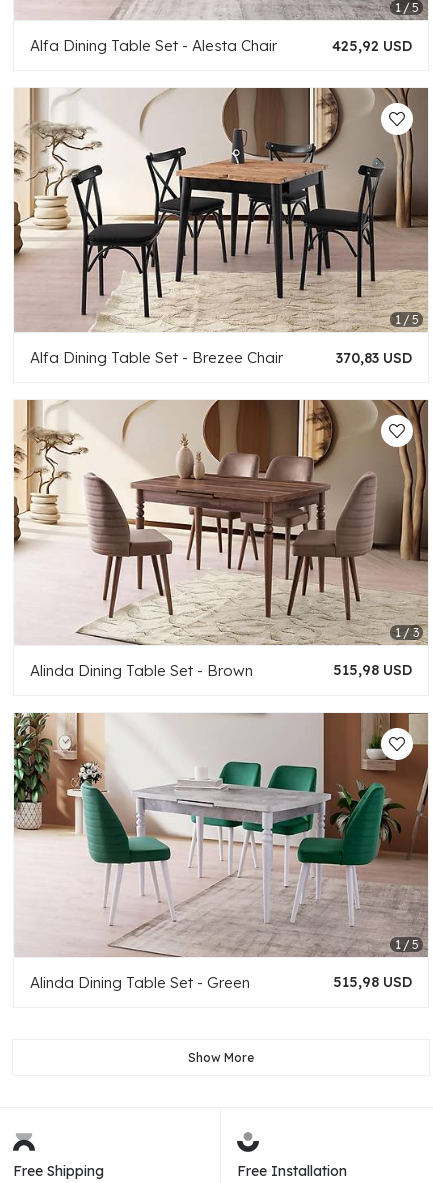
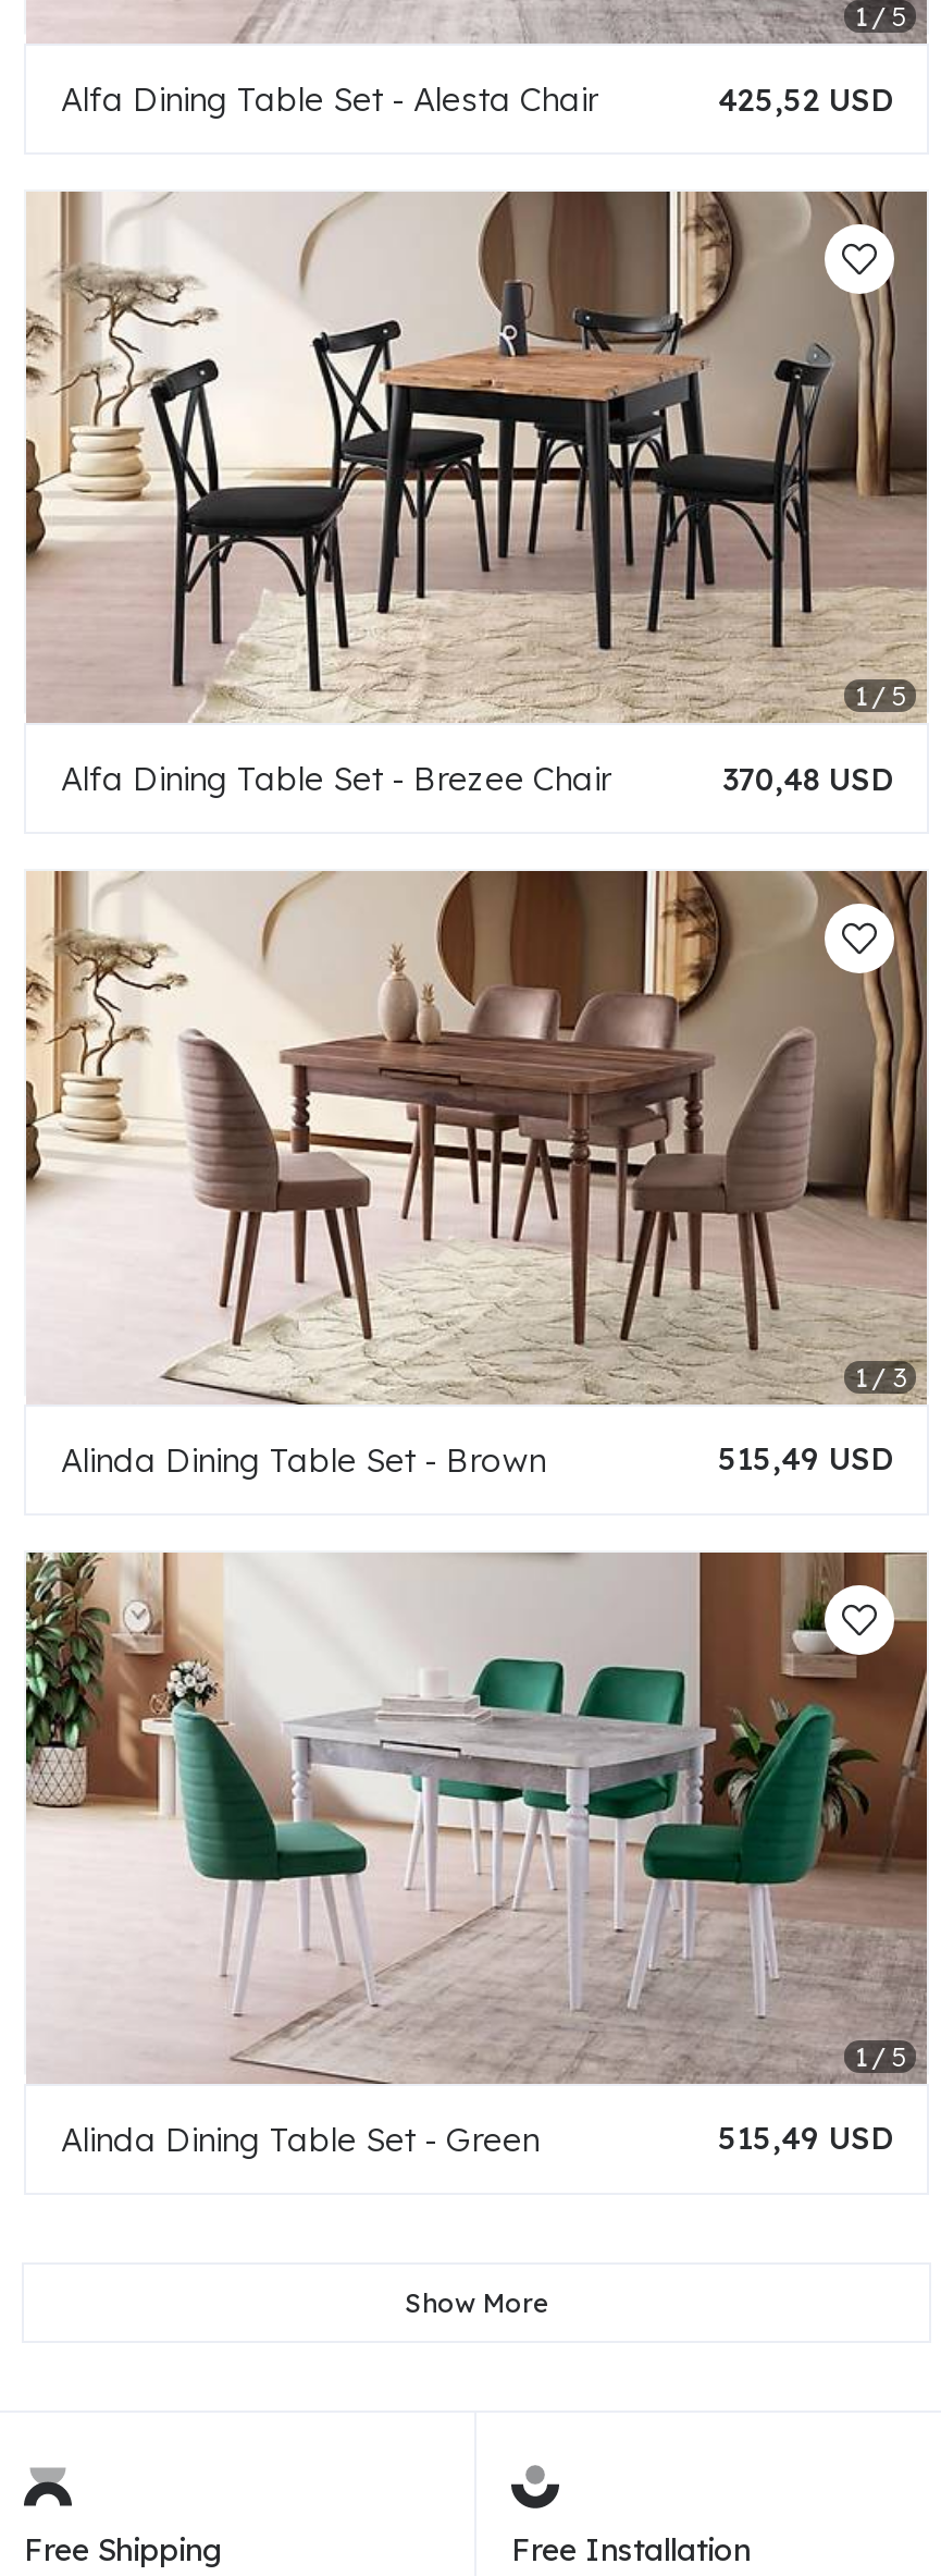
[332,37,412,55] 425,92 USD -> [718,80,892,119] 425,52 USD
[336,349,412,367] 370,83 USD -> [722,760,892,799] 370,48 USD
[333,661,412,679] 515,98 USD -> [718,1440,892,1479] 515,49 USD
[333,973,412,991] 515,98 USD -> [718,2119,892,2158] 515,49 USD

